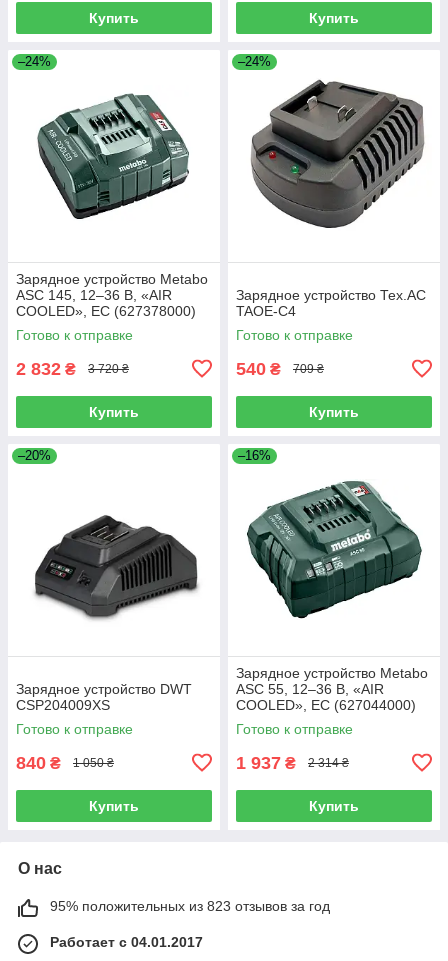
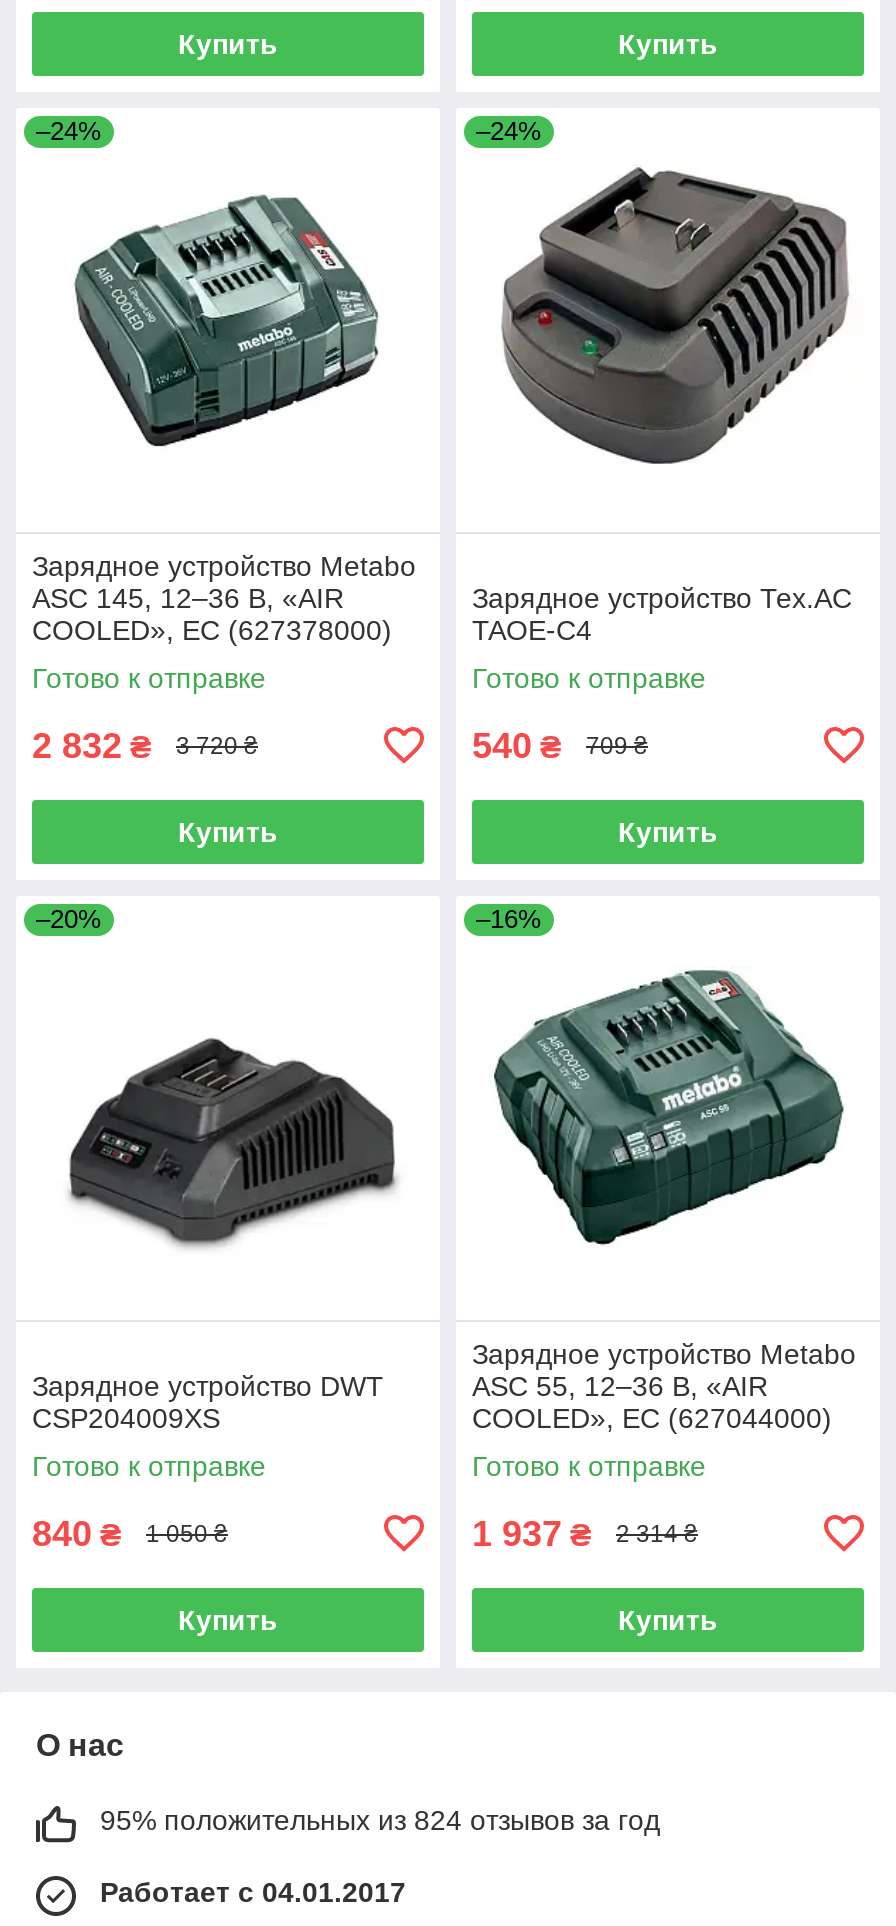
[50,898,330,914] 95% положительных из 823 отзывов за год -> [100,1804,660,1836] 95% положительных из 824 отзывов за год

